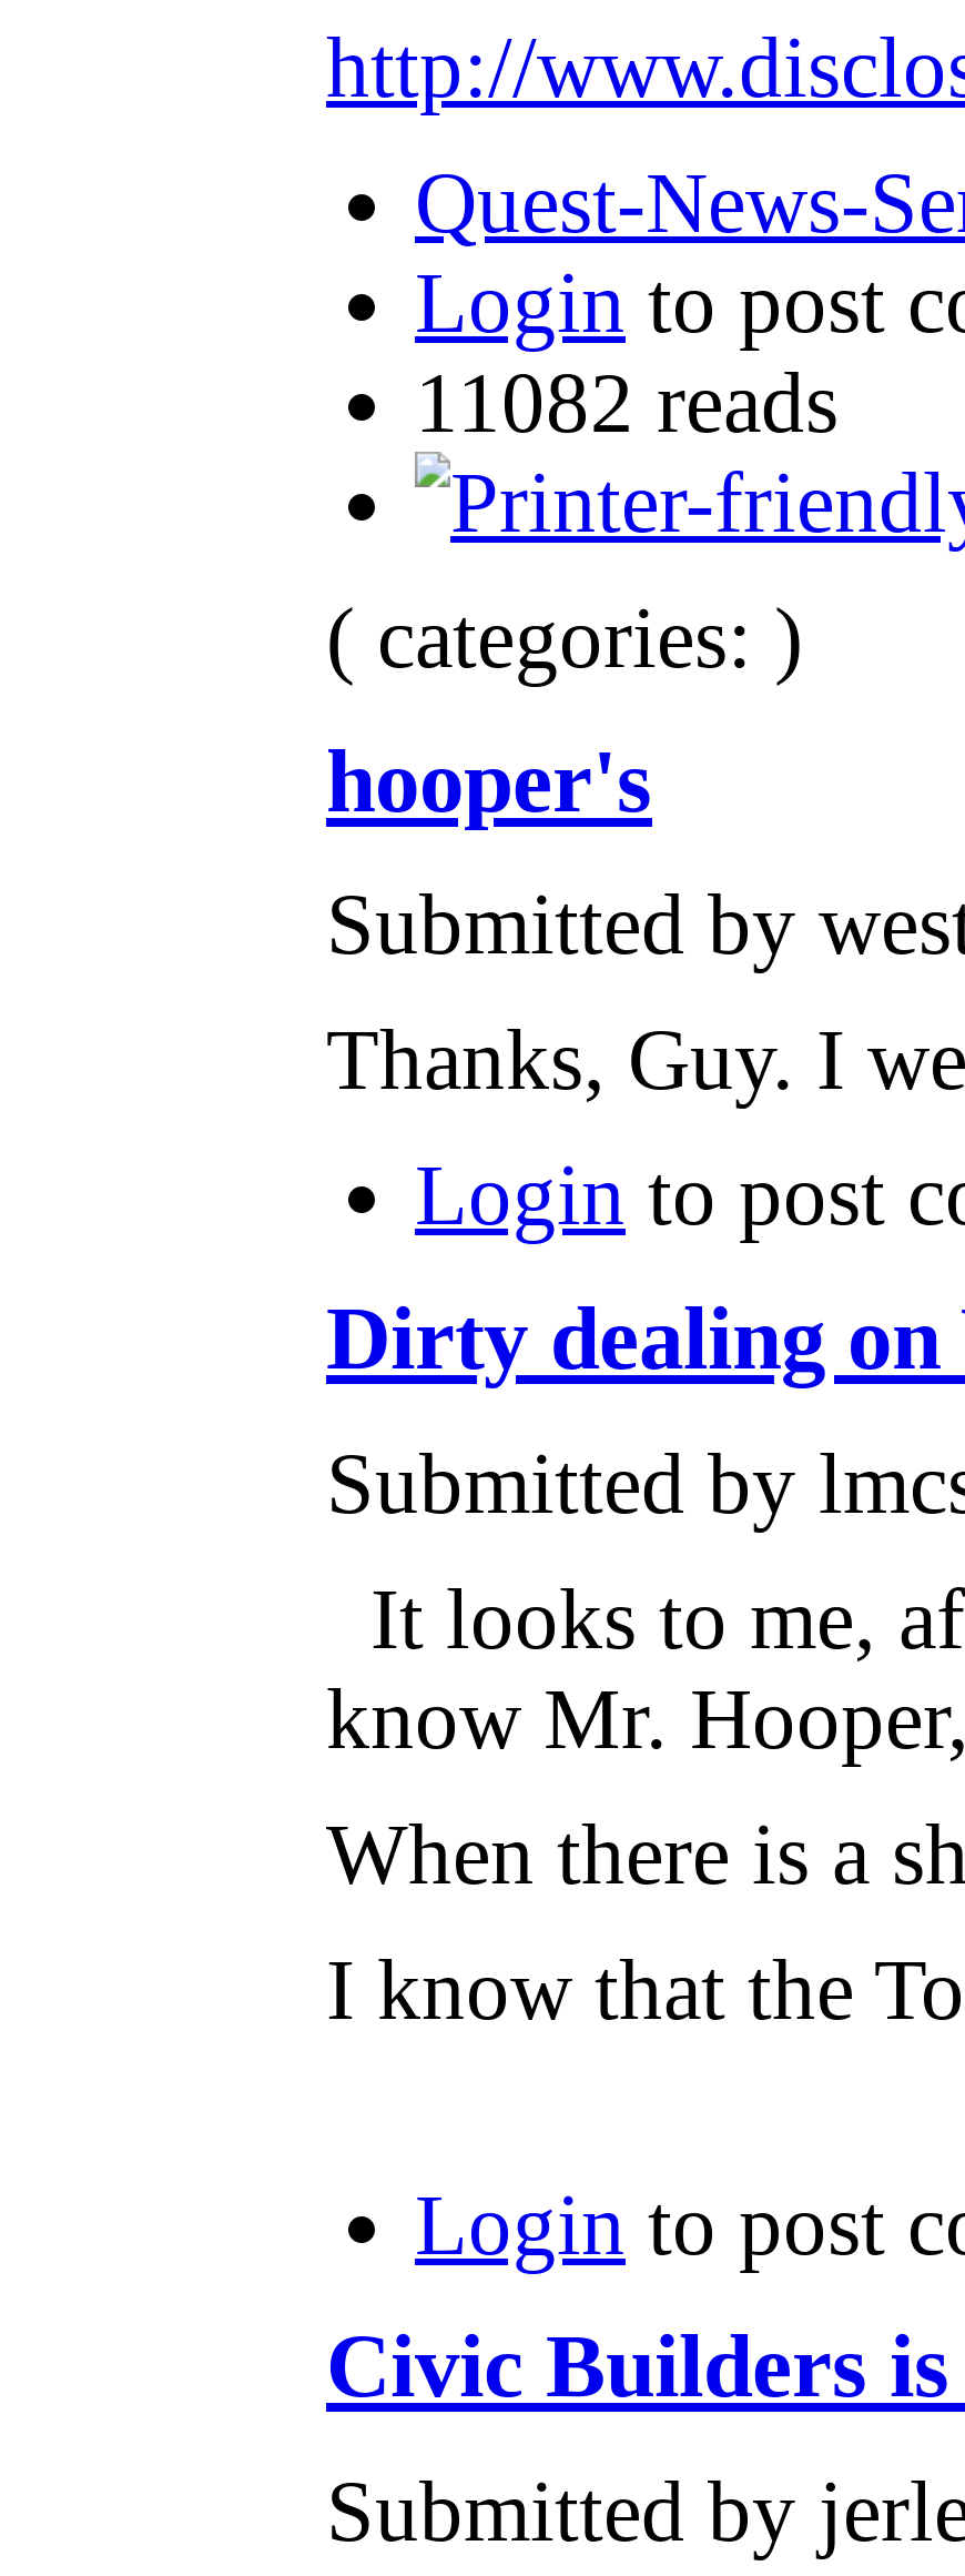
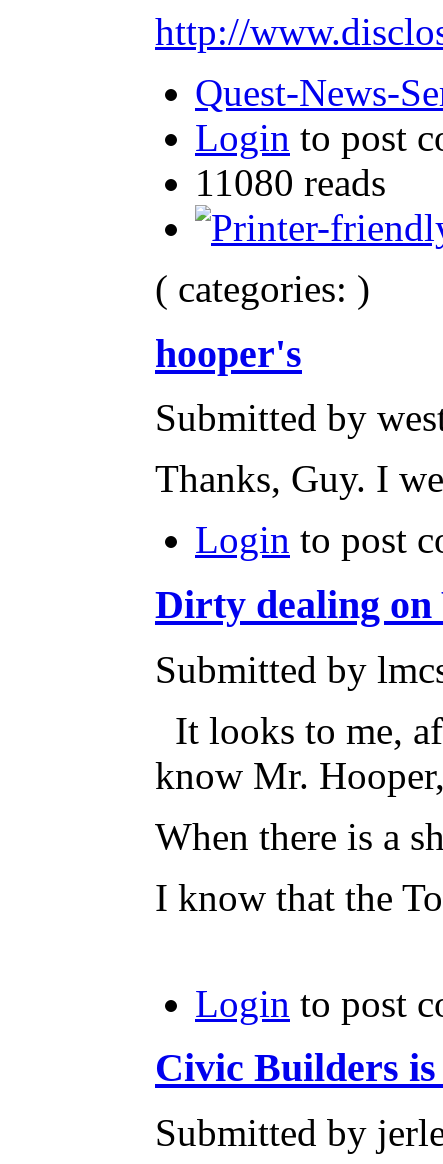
[415,354,839,449] 11082 reads -> [195,161,386,204] 11080 reads

